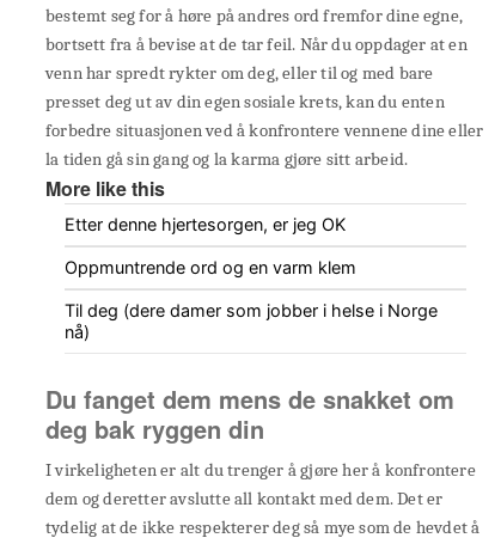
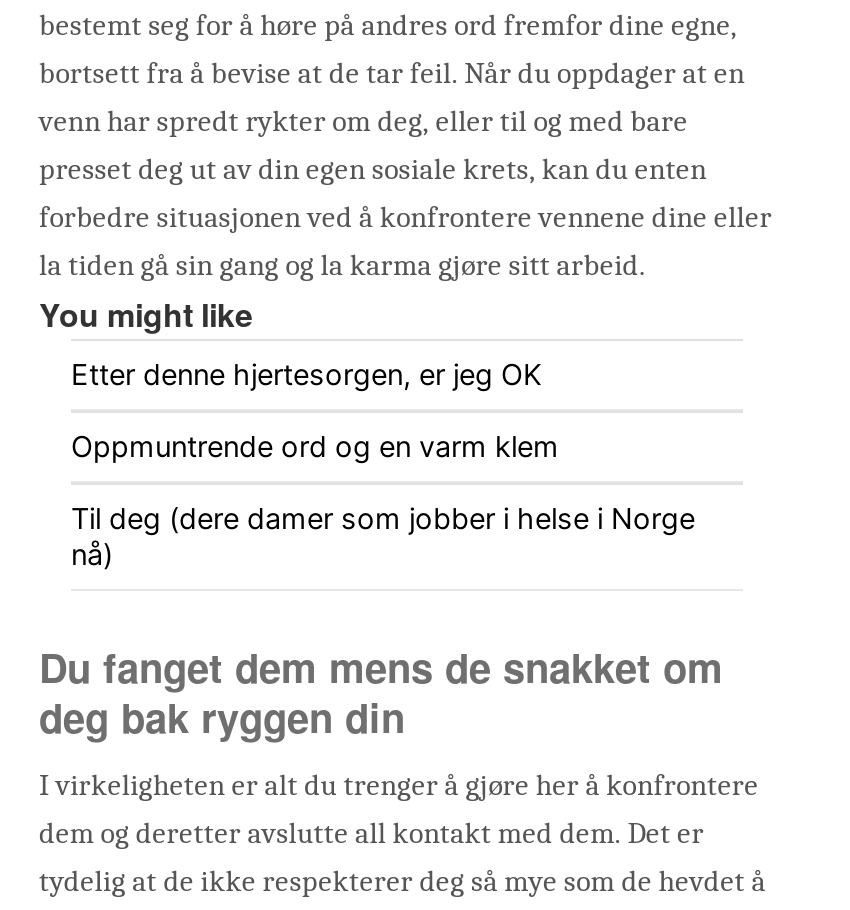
[45,174,165,202] More like this -> [39,292,253,338] You might like

